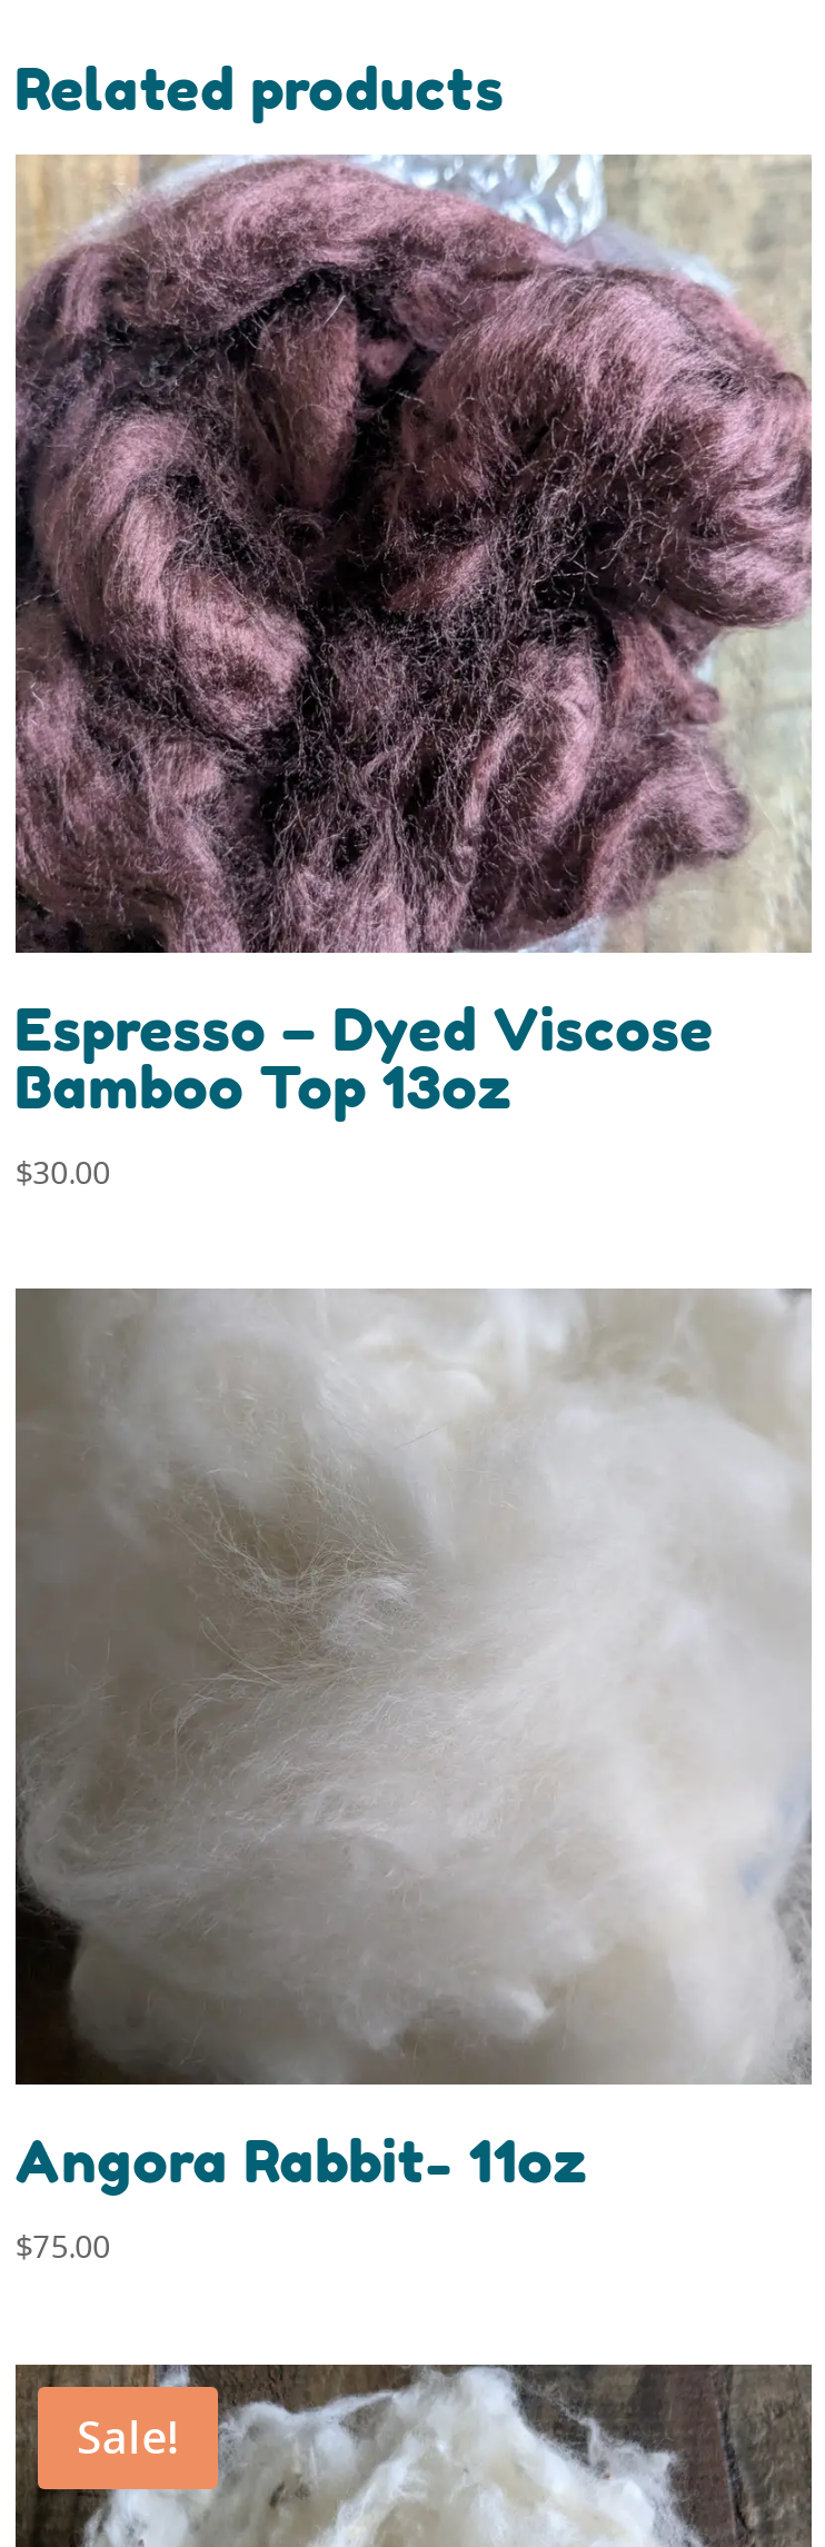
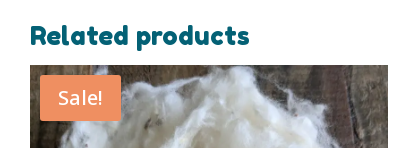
[13,155,812,1192] [image] | Espresso – Dyed Viscose | Bamboo Top 13oz | $30.00 -> none
[15,1286,812,2268] [image] | Angora Rabbit- 11oz | $75.00 -> none

